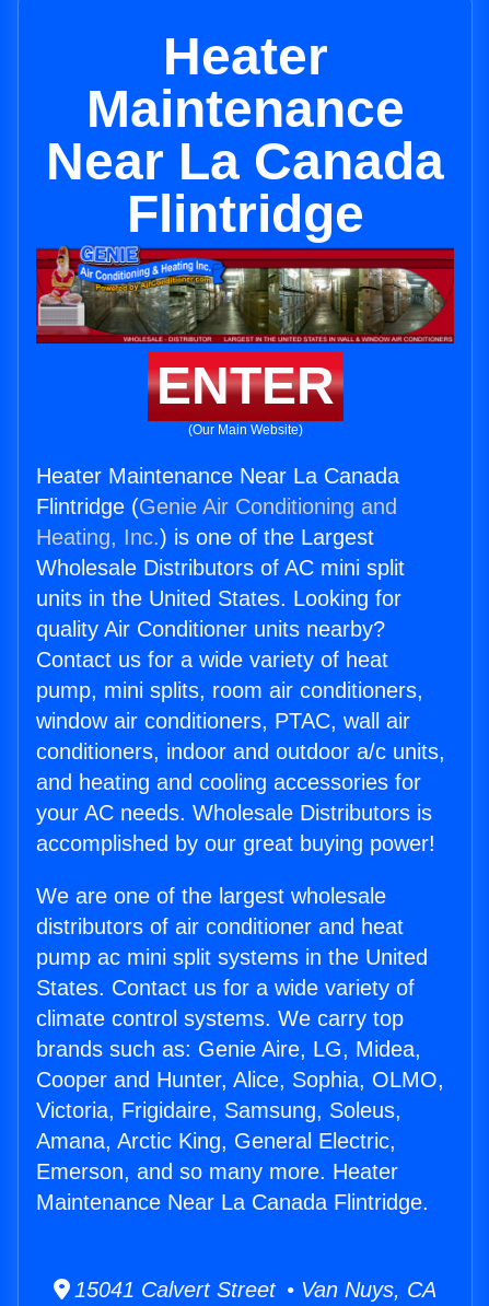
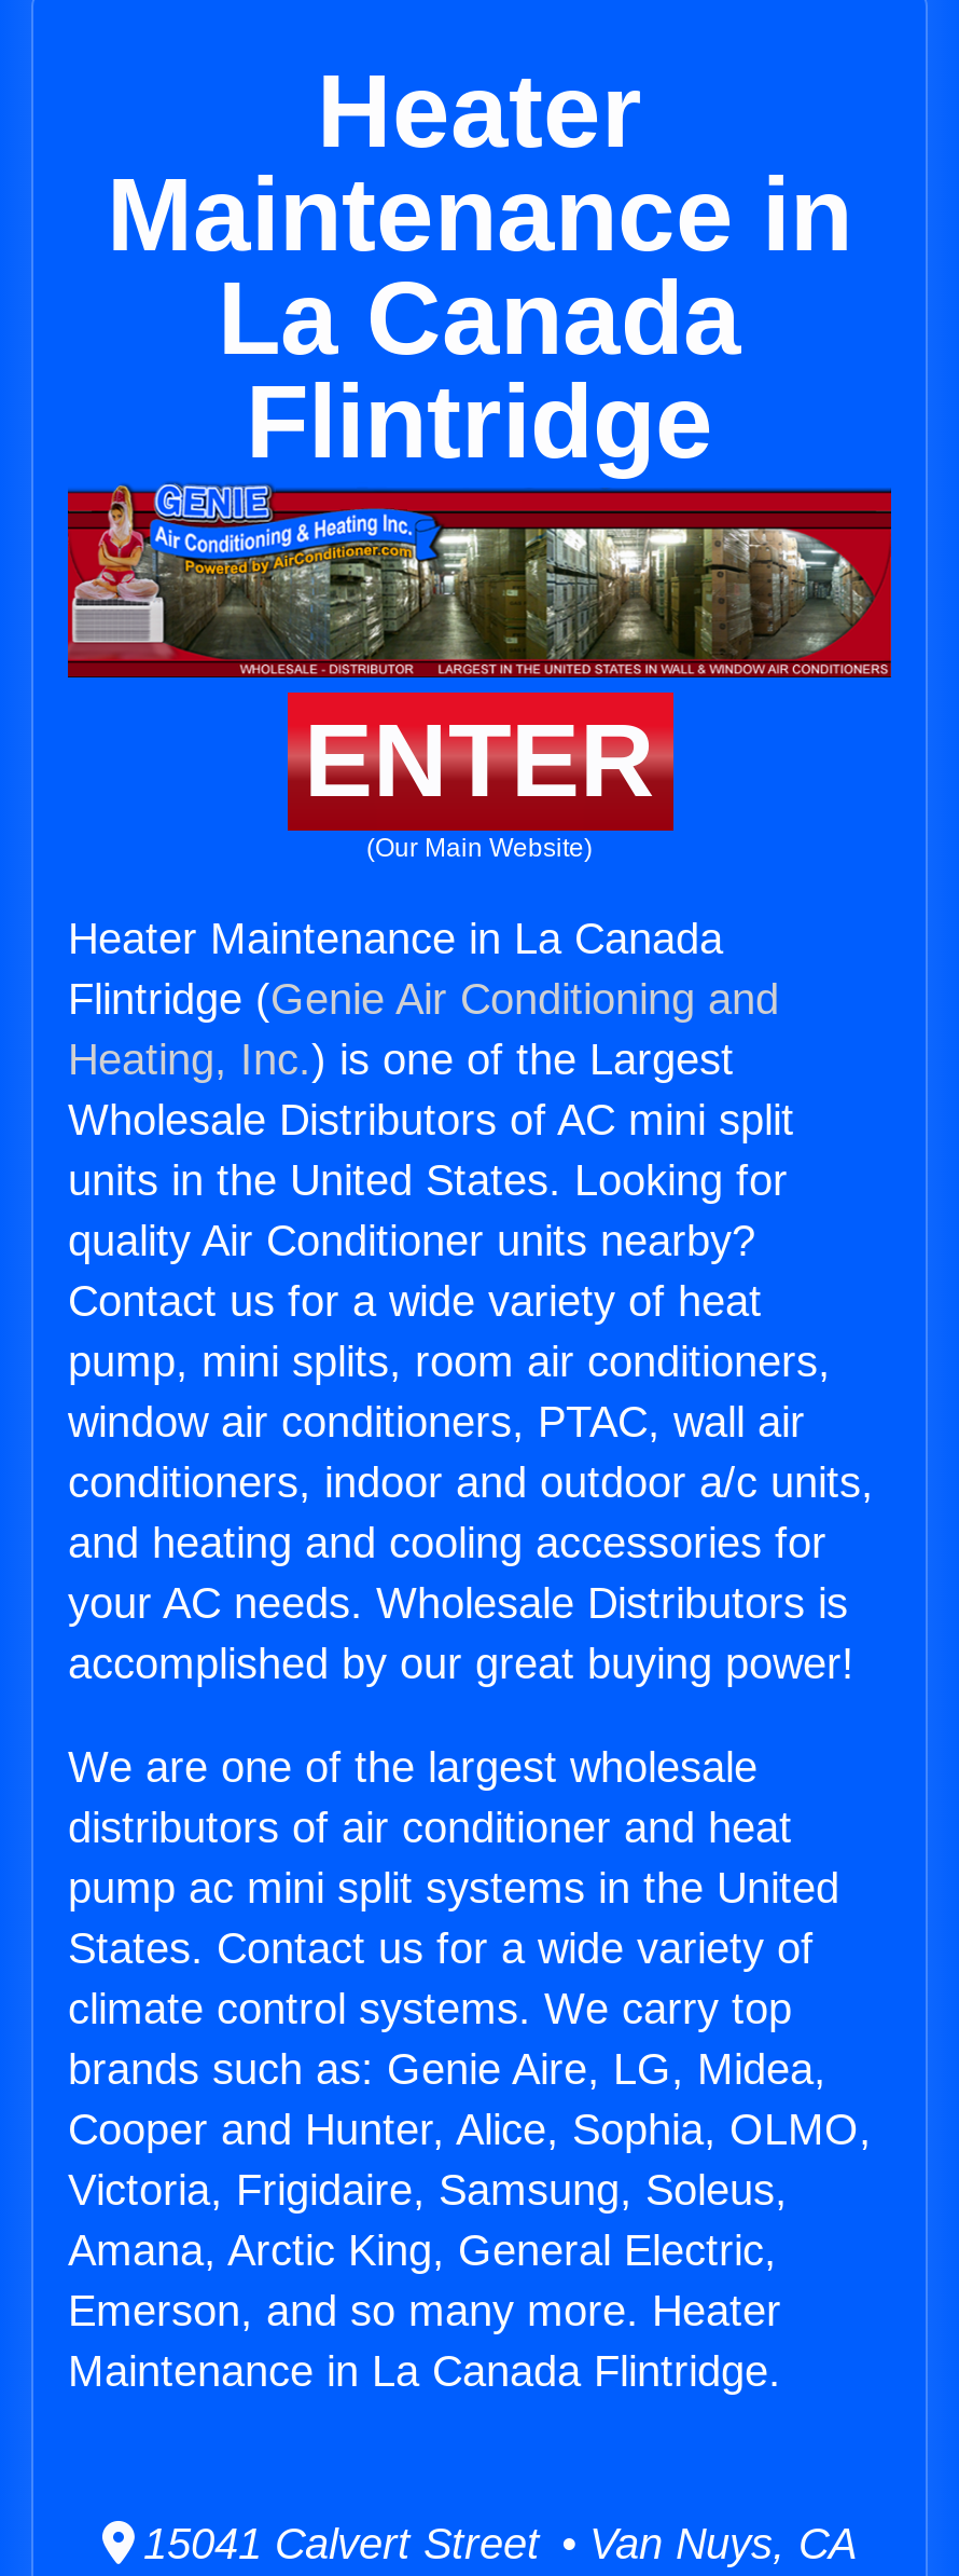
[46,80,444,190] Maintenance | Near La Canada -> [107,157,852,375] Maintenance in | La Canada
[36,464,399,488] Heater Maintenance Near La Canada -> [68,915,723,962] Heater Maintenance in La Canada
[36,1190,429,1214] Maintenance Near La Canada Flintridge. -> [68,2348,781,2395] Maintenance in La Canada Flintridge.

